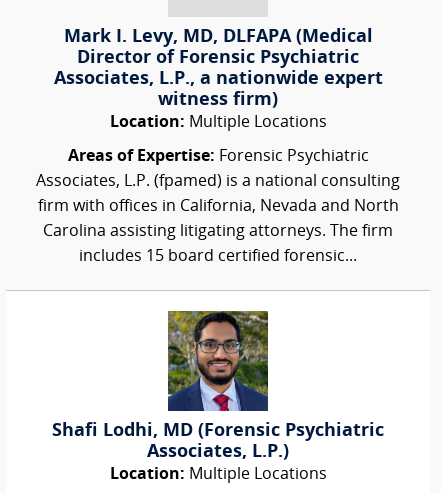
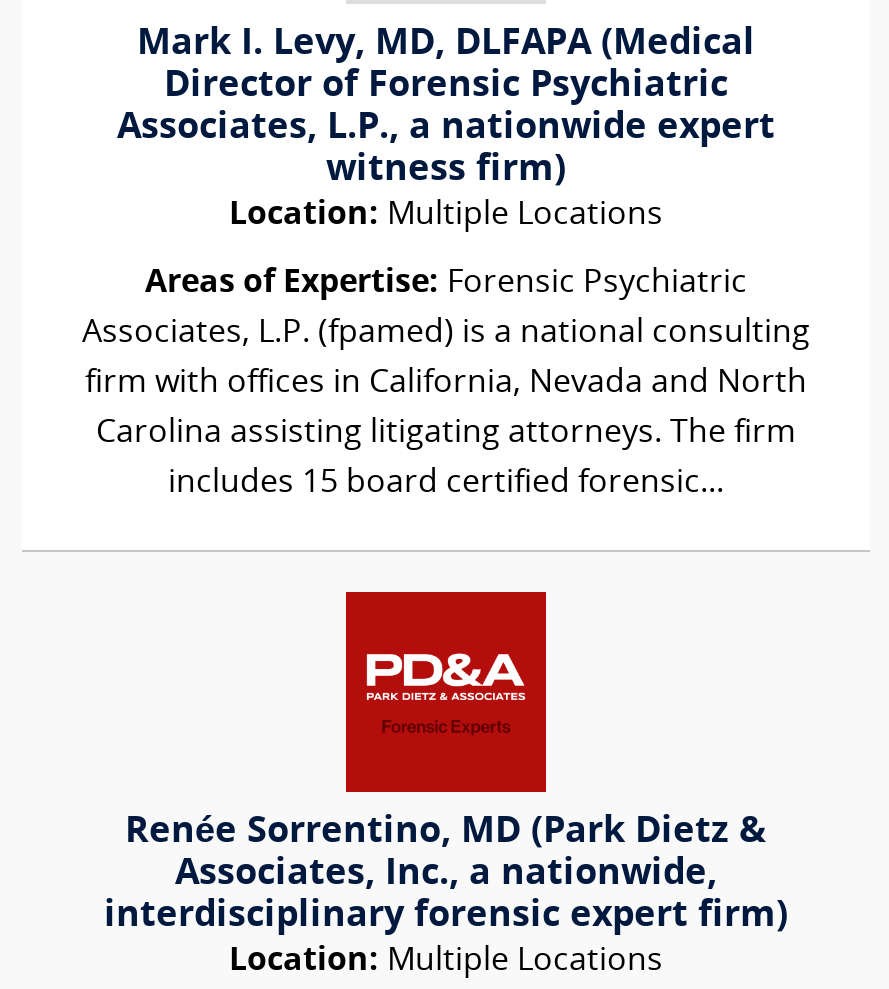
[52,310,384,462] [image] | Shafi Lodhi, MD (Forensic Psychiatric | Associates, L.P.) -> [104,590,788,935] [image] | Renée Sorrentino, MD (Park Dietz & | Associates, Inc., a nationwide, | interdisciplinary forensic expert firm)

